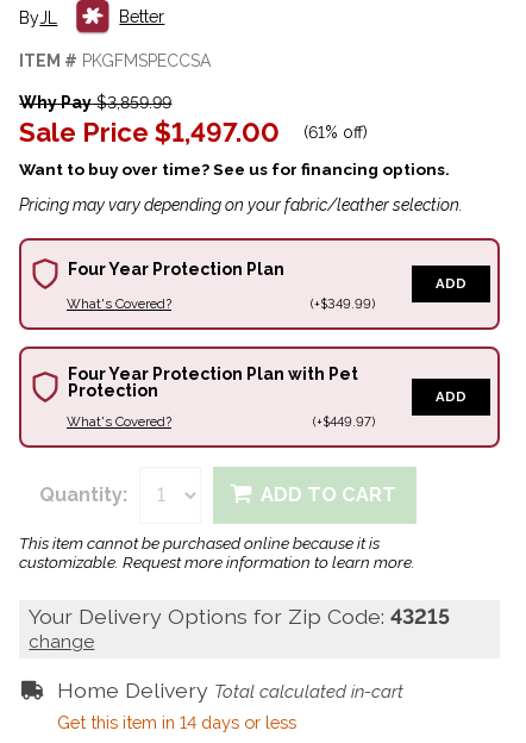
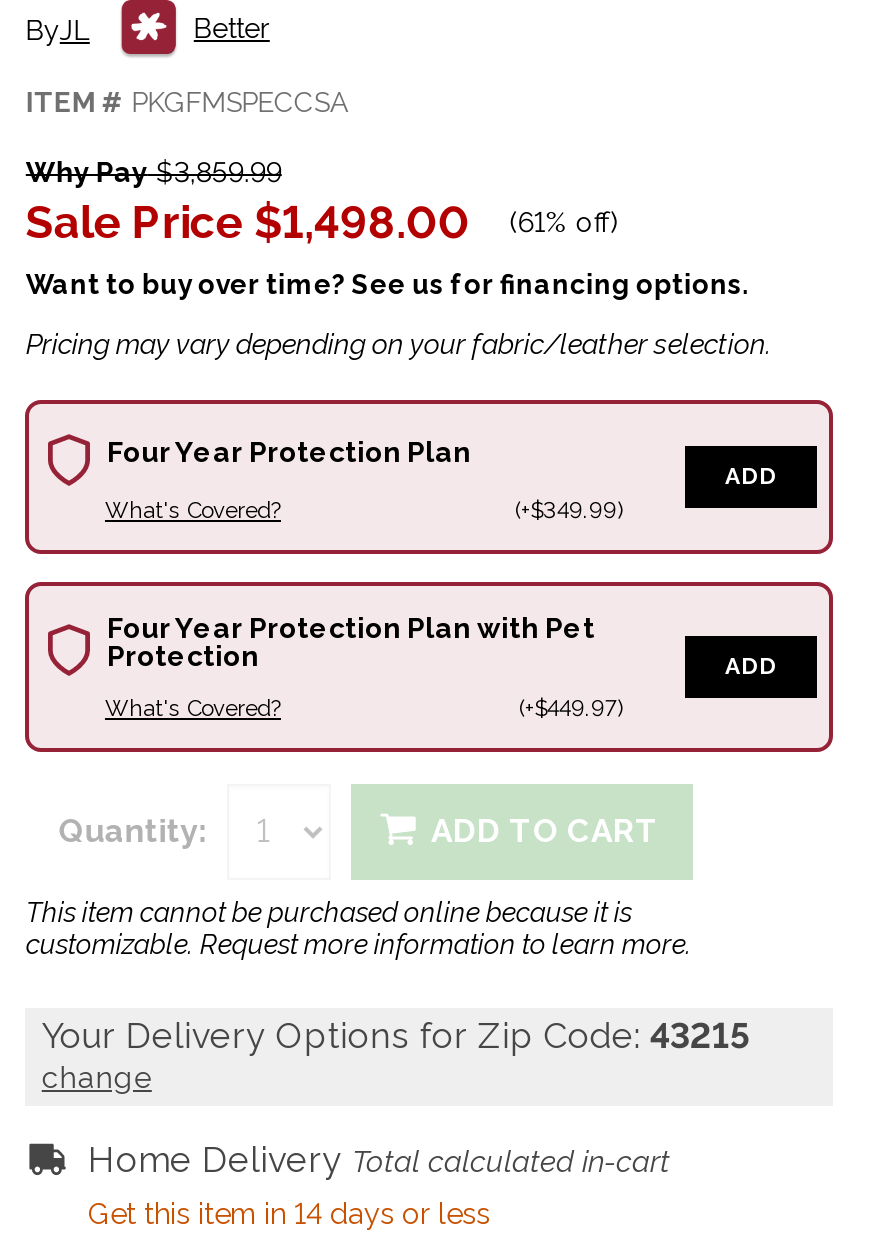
[20,117,368,148] Sale Price $1,497.00 (61% off) -> [26,196,618,248] Sale Price $1,498.00 (61% off)

